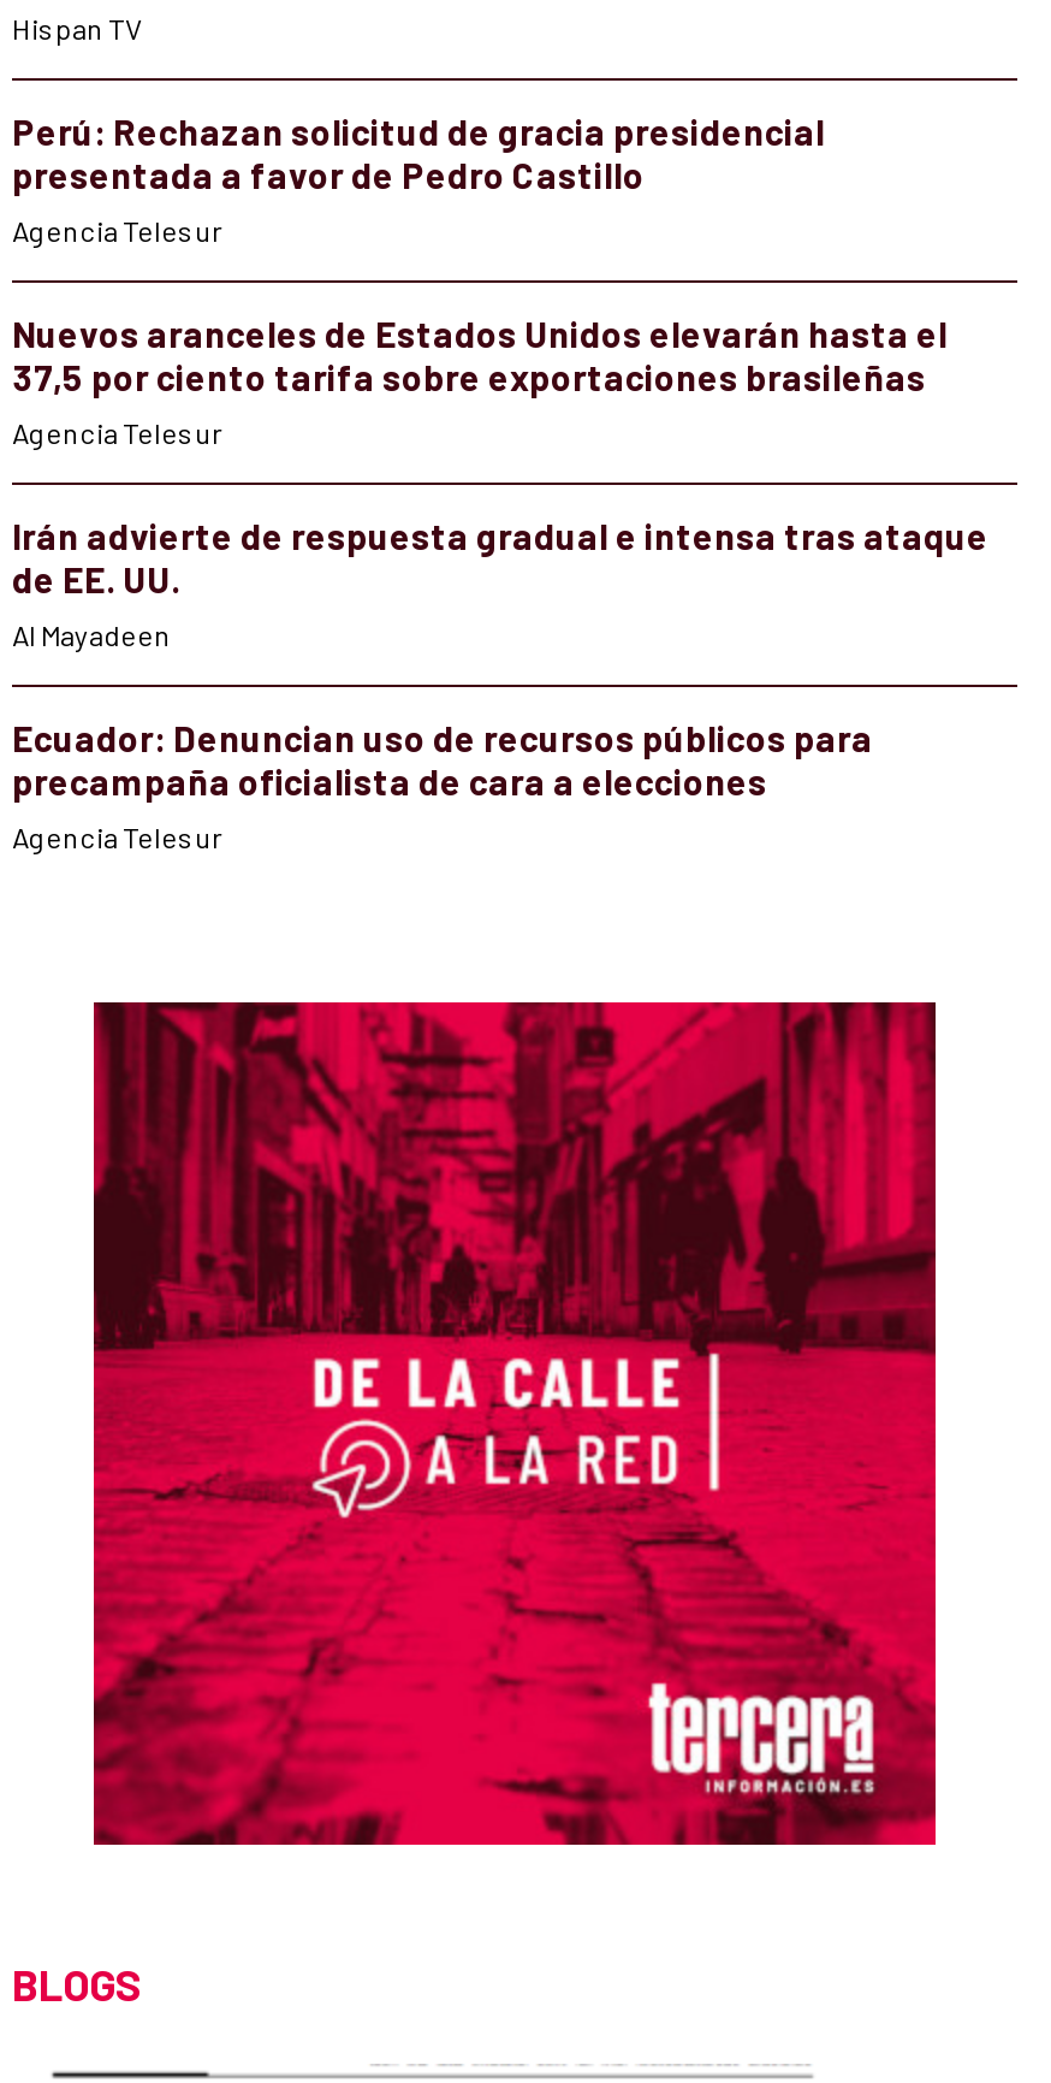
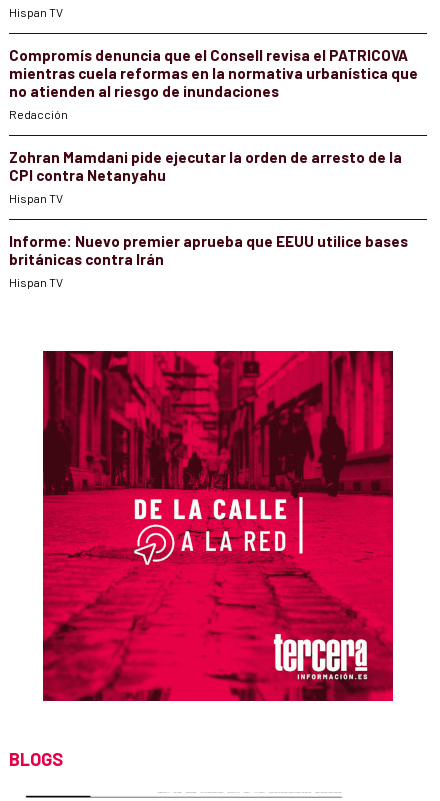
[12,109,988,853] Perú: Rechazan solicitud de gracia presidencial | presentada a favor de Pedro Castillo | Agencia Telesur | Nuevos aranceles de Estados Unidos elevarán hasta el | 37,5 por ciento tarifa sobre exportaciones brasileñas | Agencia Telesur | Irán advierte de respuesta gradual e intensa tras ataque | de EE. UU. | Al Mayadeen | Ecuador: Denuncian uso de recursos públicos para | precampaña oficialista de cara a elecciones | Agencia Telesur -> [9,46,418,289] Compromís denuncia que el Consell revisa el PATRICOVA | mientras cuela reformas en la normativa urbanística que | no atienden al riesgo de inundaciones | Redacción | Zohran Mamdani pide ejecutar la orden de arresto de la | CPI contra Netanyahu | Hispan TV | Informe: Nuevo premier aprueba que EEUU utilice bases | británicas contra Irán | Hispan TV

